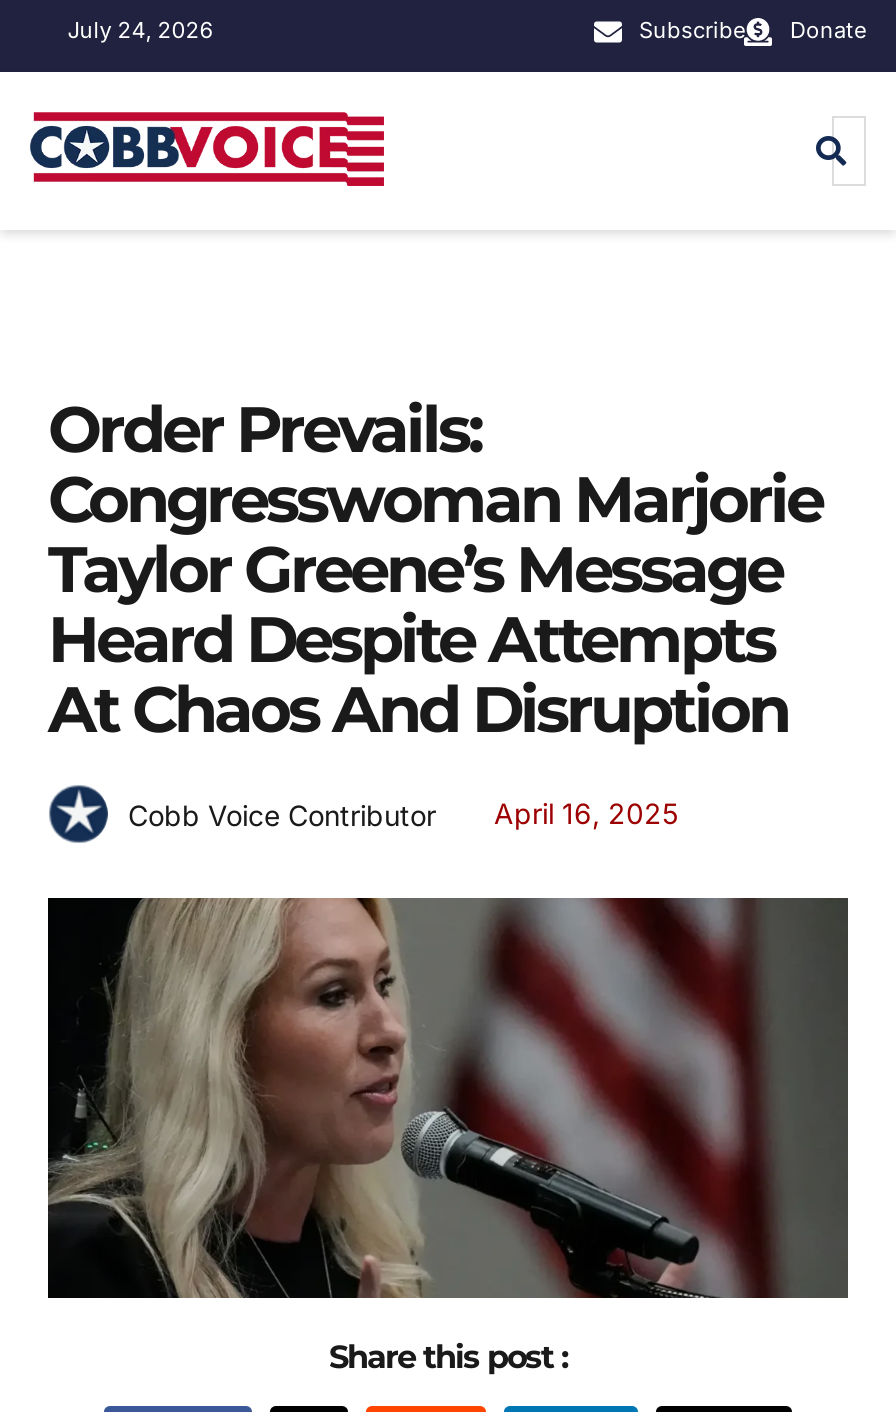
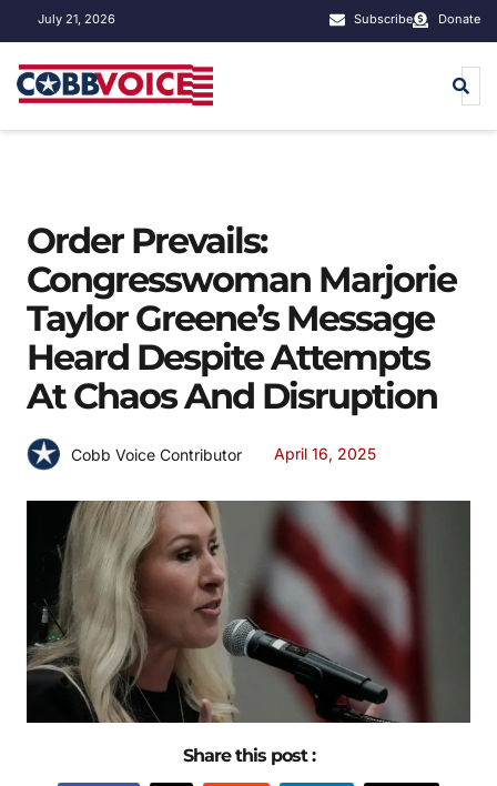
[68,16,214,44] July 24, 2026 -> [37,11,115,27] July 21, 2026

